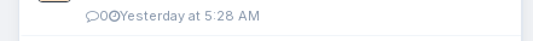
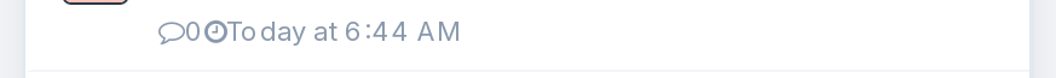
[120,7,260,24] Yesterday at 5:28 AM -> [226,14,461,48] Today at 6:44 AM

